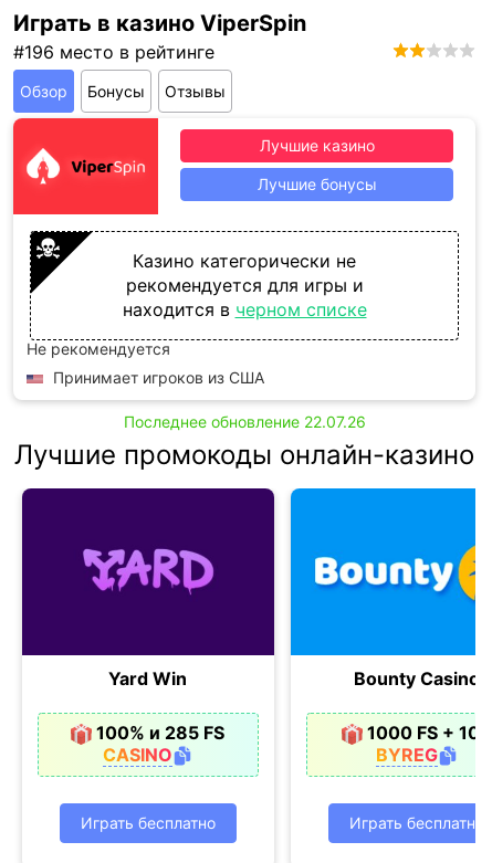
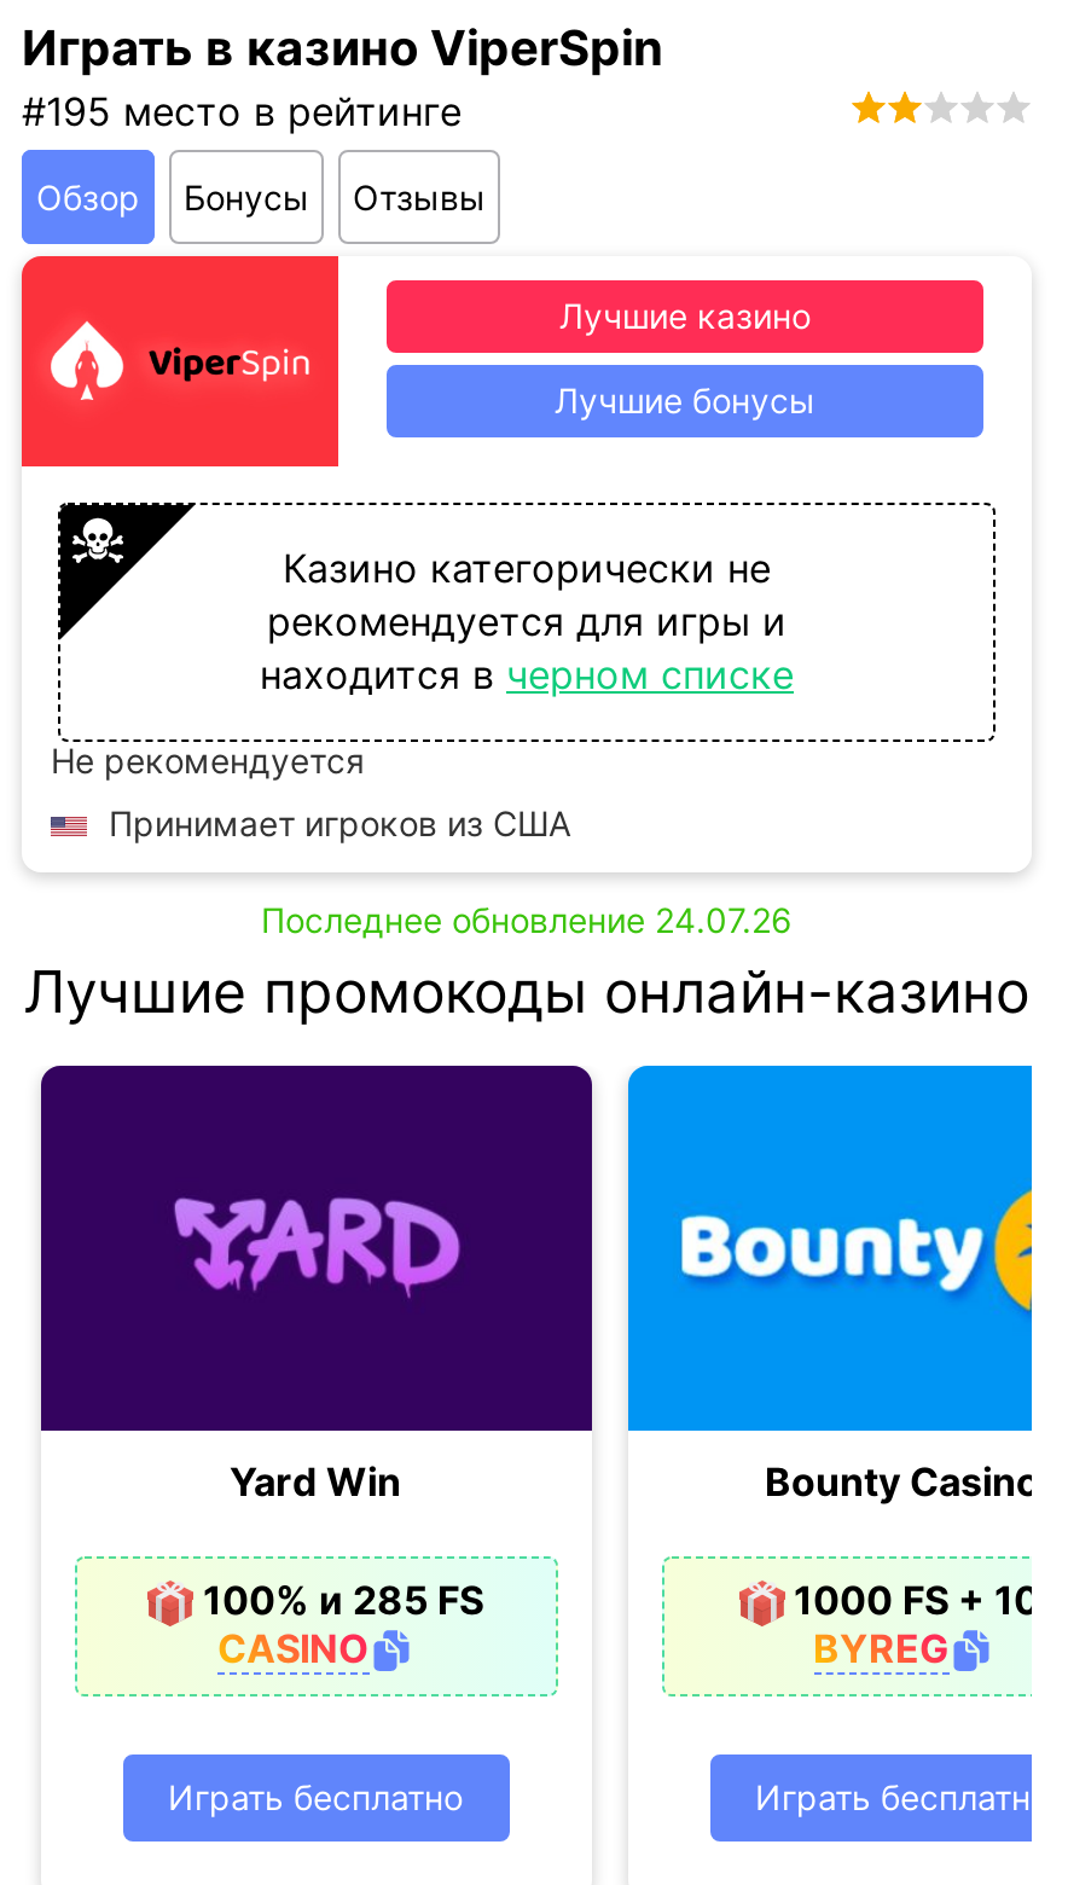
[13,41,214,63] #196 место в рейтинге -> [22,86,462,135] #195 место в рейтинге
[123,412,365,431] Последнее обновление 22.07.26 -> [261,898,793,939] Последнее обновление 24.07.26

